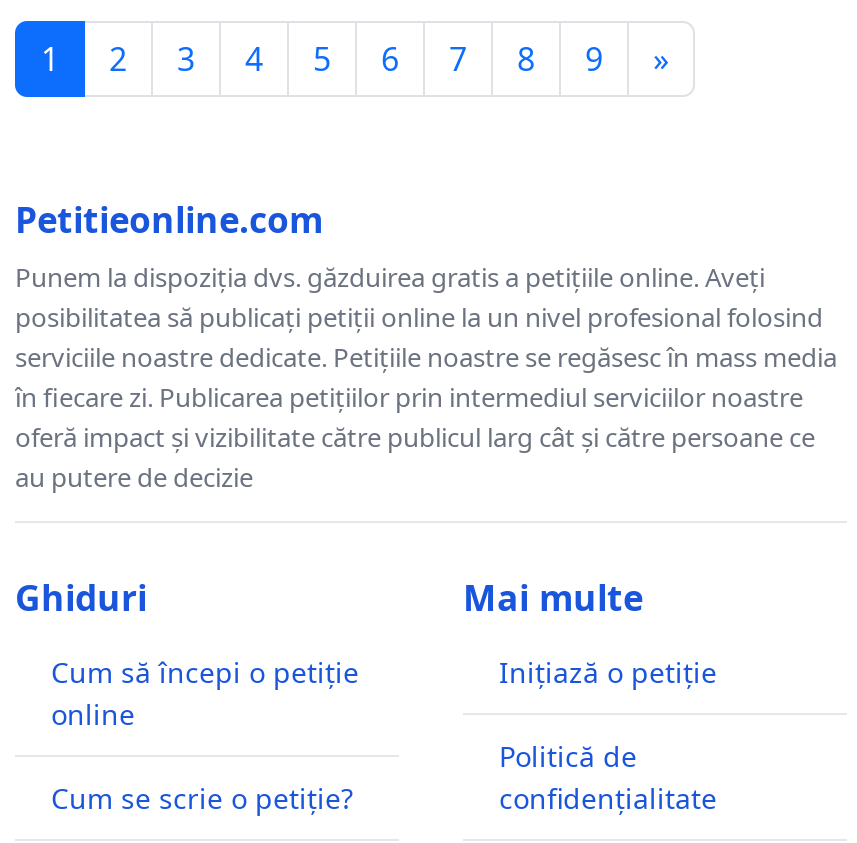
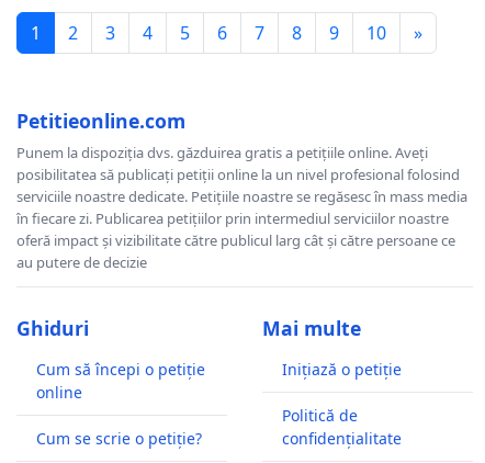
none -> [366,21,386,45] 10

